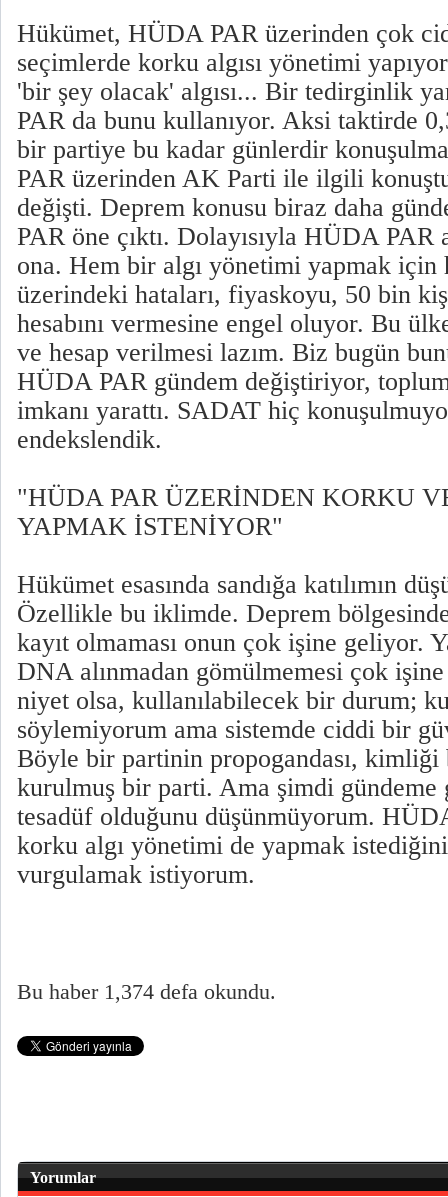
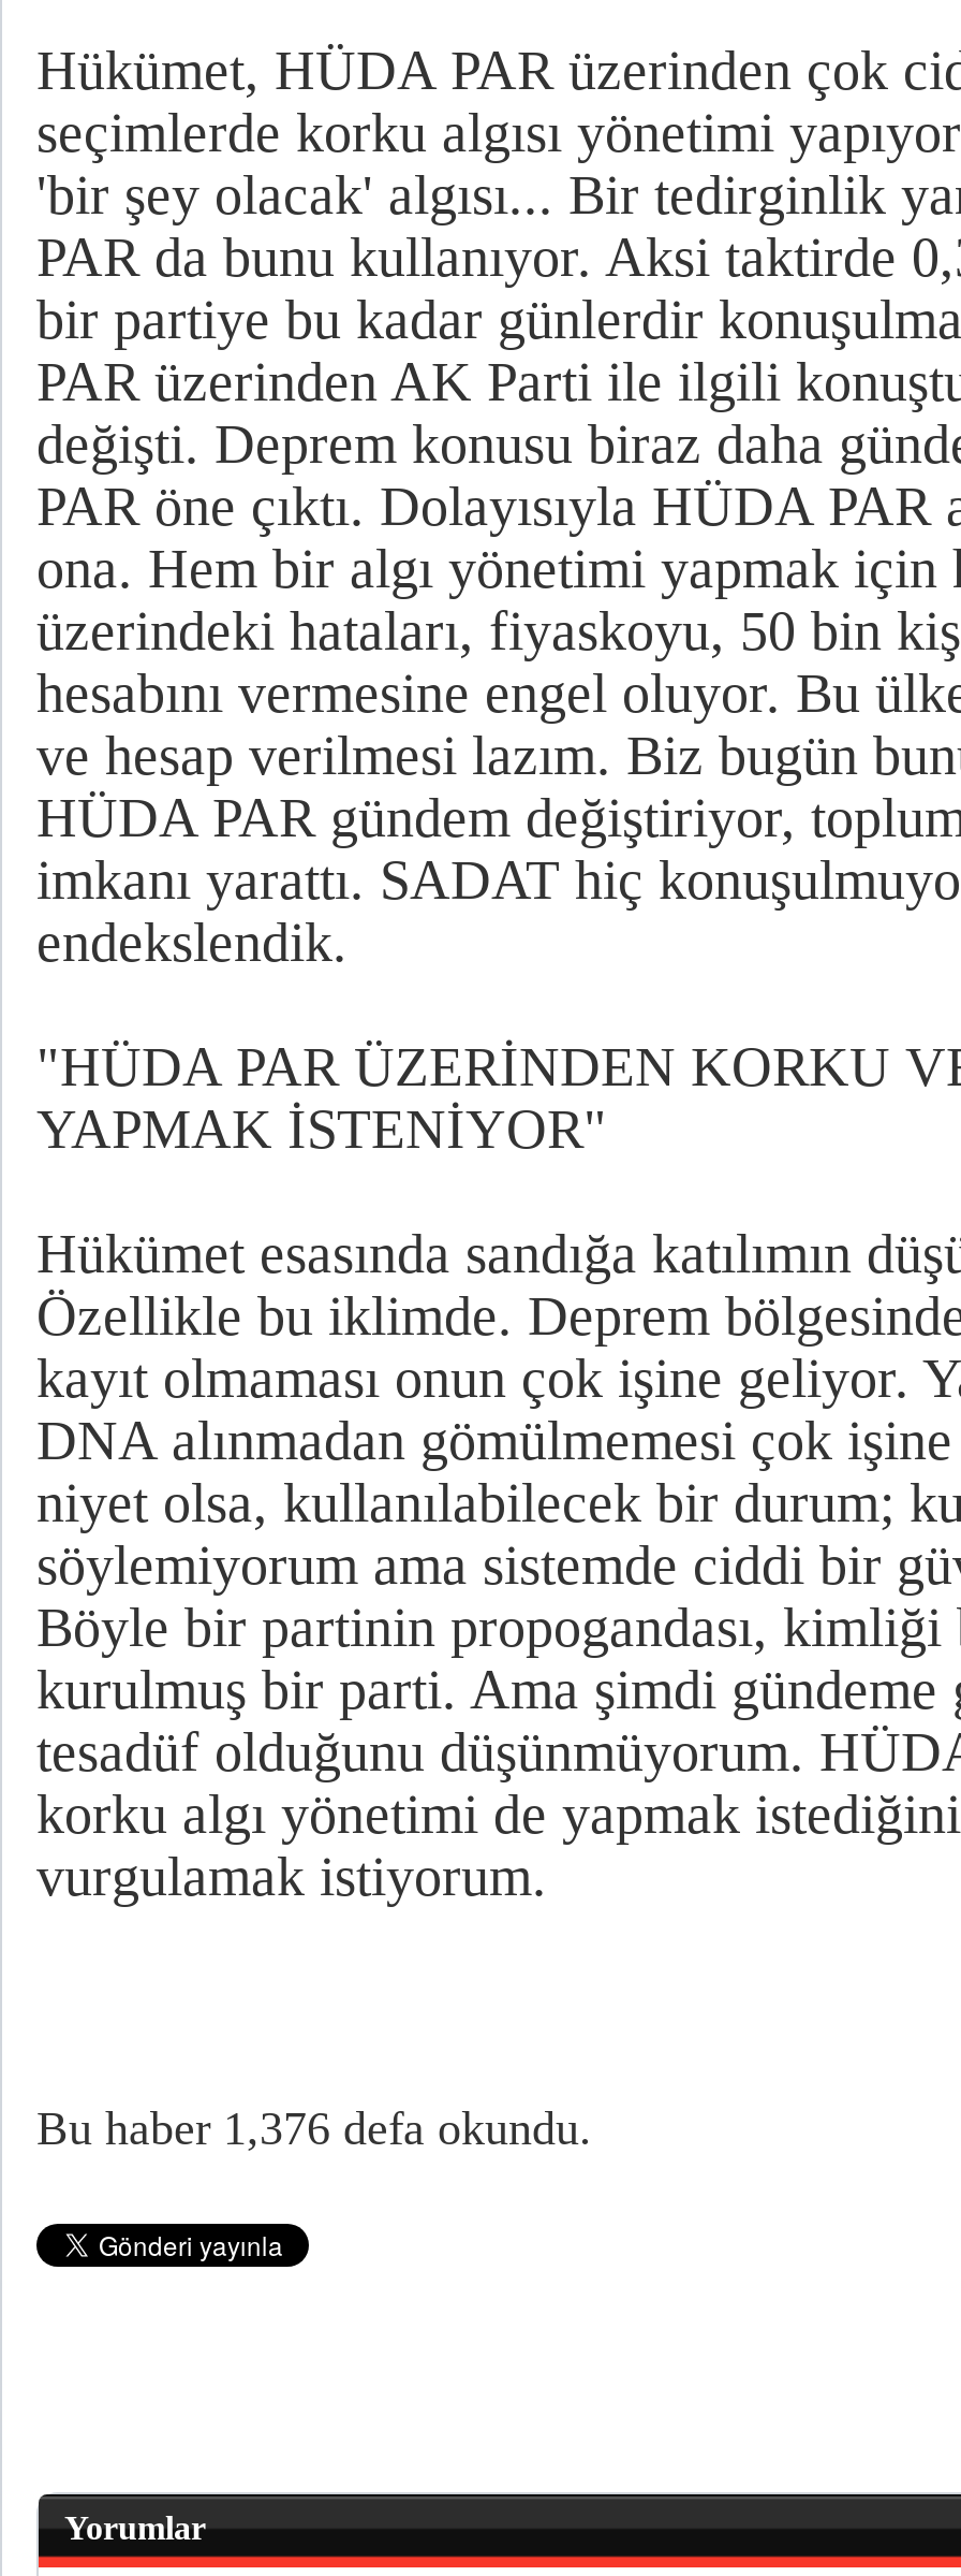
[17,980,276,1004] Bu haber 1,374 defa okundu. -> [36,2104,592,2155] Bu haber 1,376 defa okundu.

